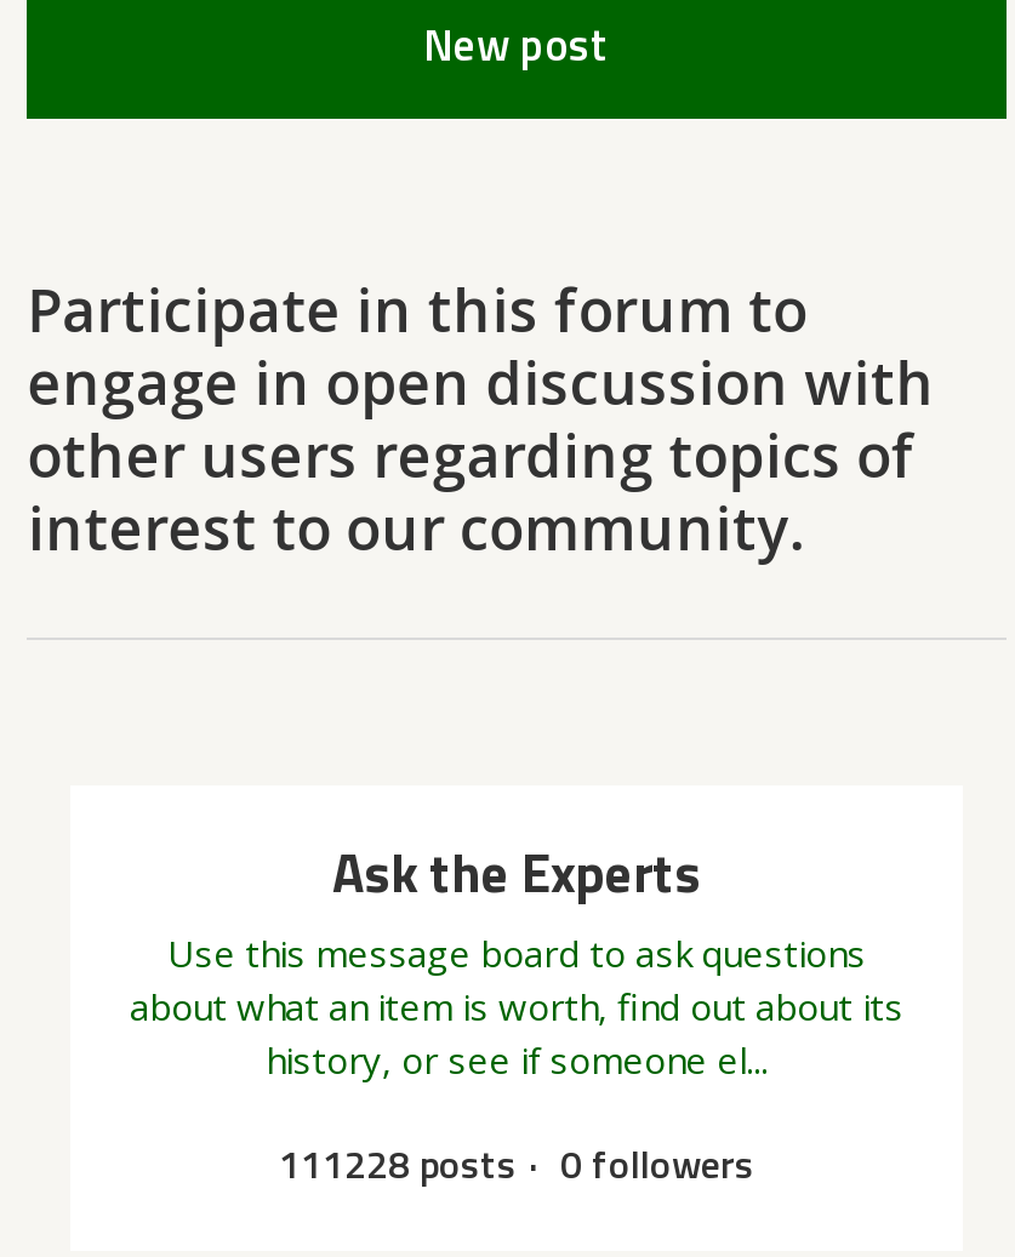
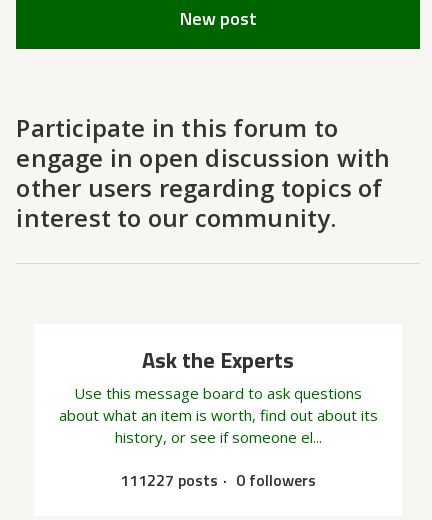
[279,1135,754,1193] 111228 posts 0 followers -> [120,468,316,492] 111227 posts 0 followers

